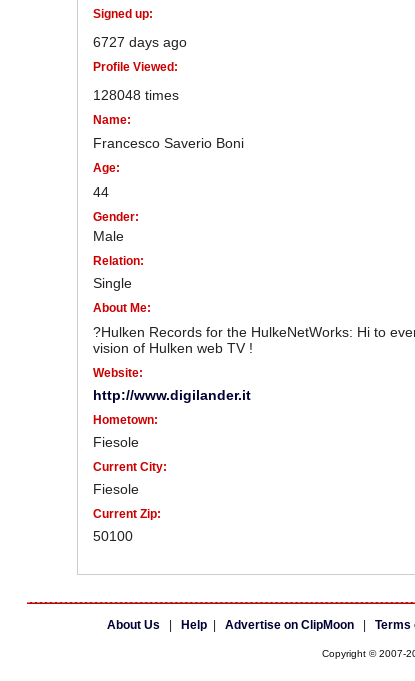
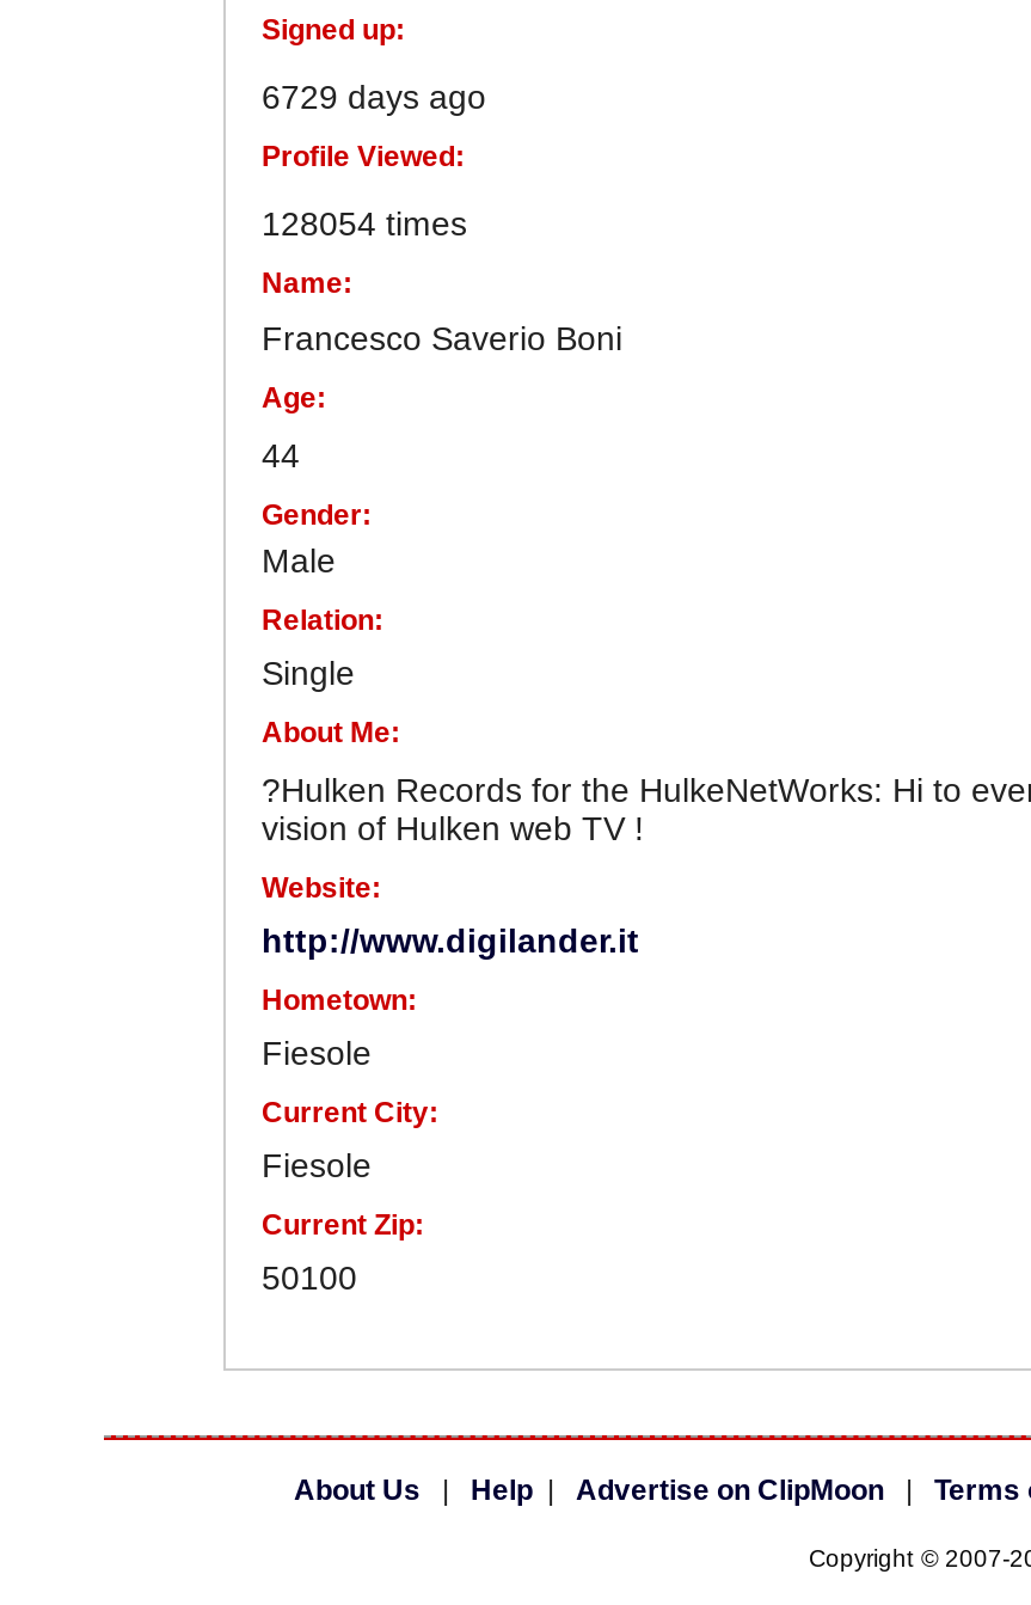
[93,34,187,50] 6727 days ago -> [262,78,486,116] 6729 days ago
[93,87,179,103] 128048 times -> [262,204,467,243] 128054 times

